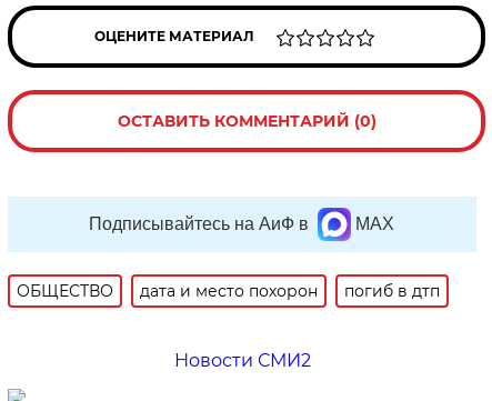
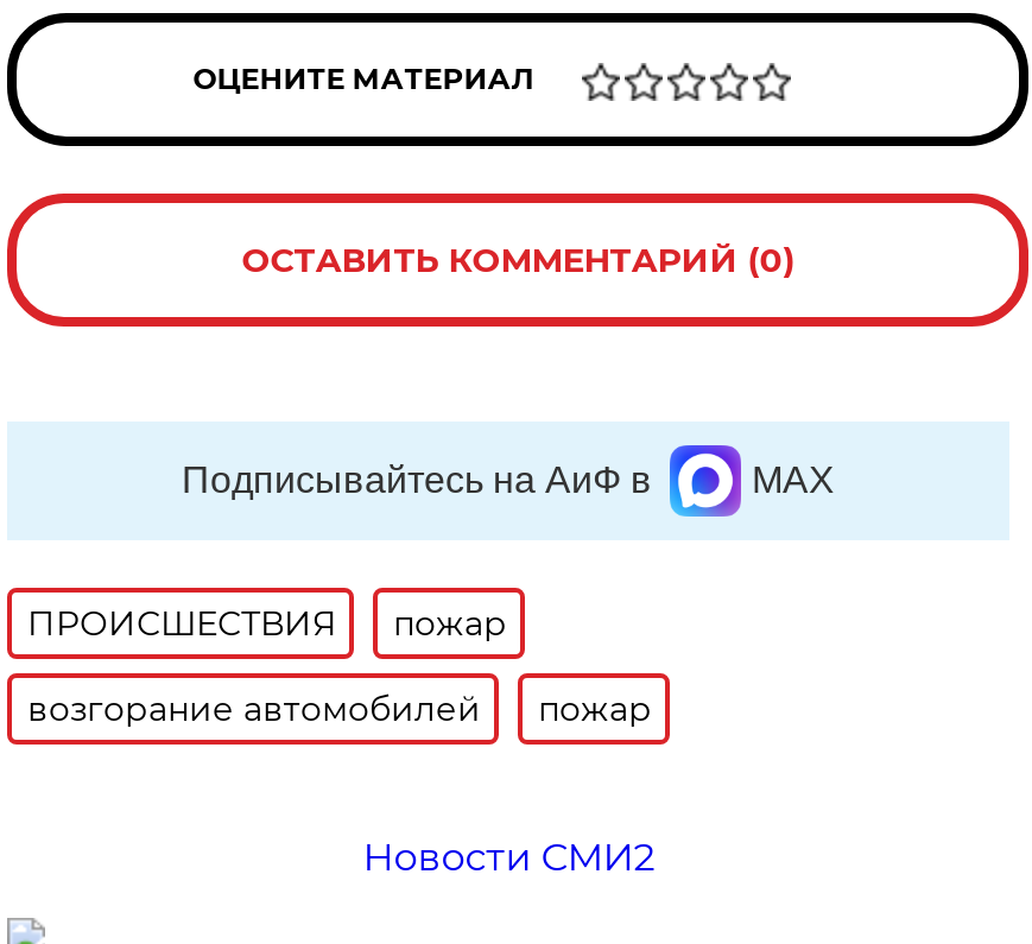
[17,281,440,301] ОБЩЕСТВО | дата и место похорон | погиб в дтп -> [27,602,652,730] ПРОИСШЕСТВИЯ | пожар | возгорание автомобилей | пожар

